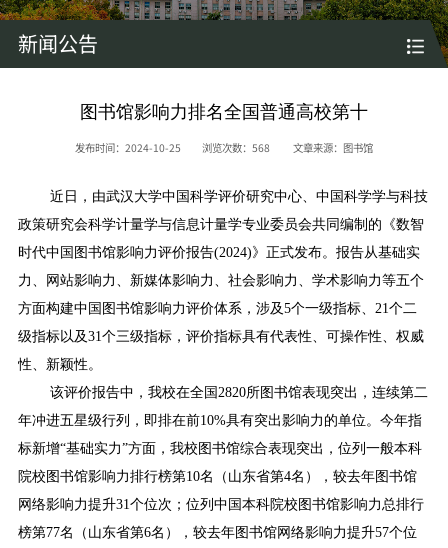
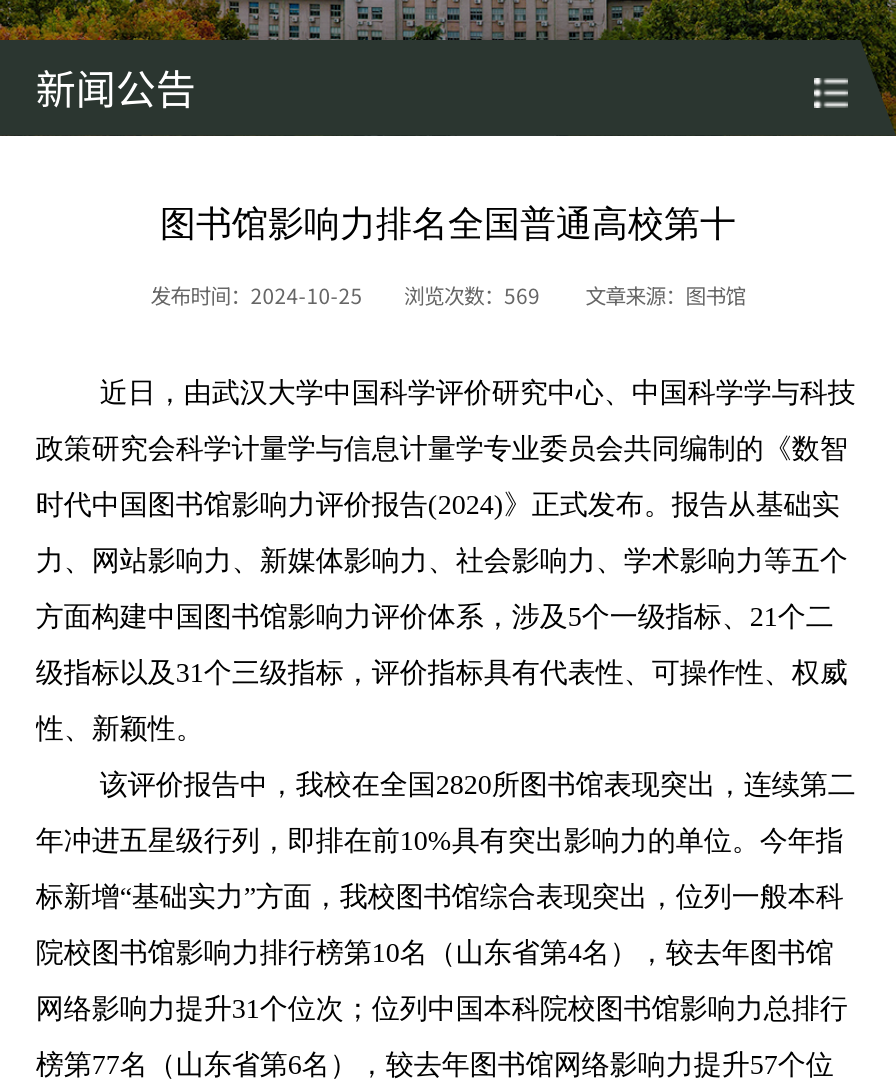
[75,140,373,155] 发布时间：2024-10-25 浏览次数：568 文章来源：图书馆 -> [150,280,746,310] 发布时间：2024-10-25 浏览次数：569 文章来源：图书馆

